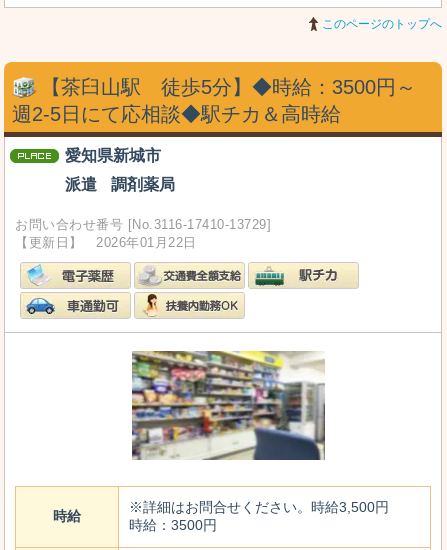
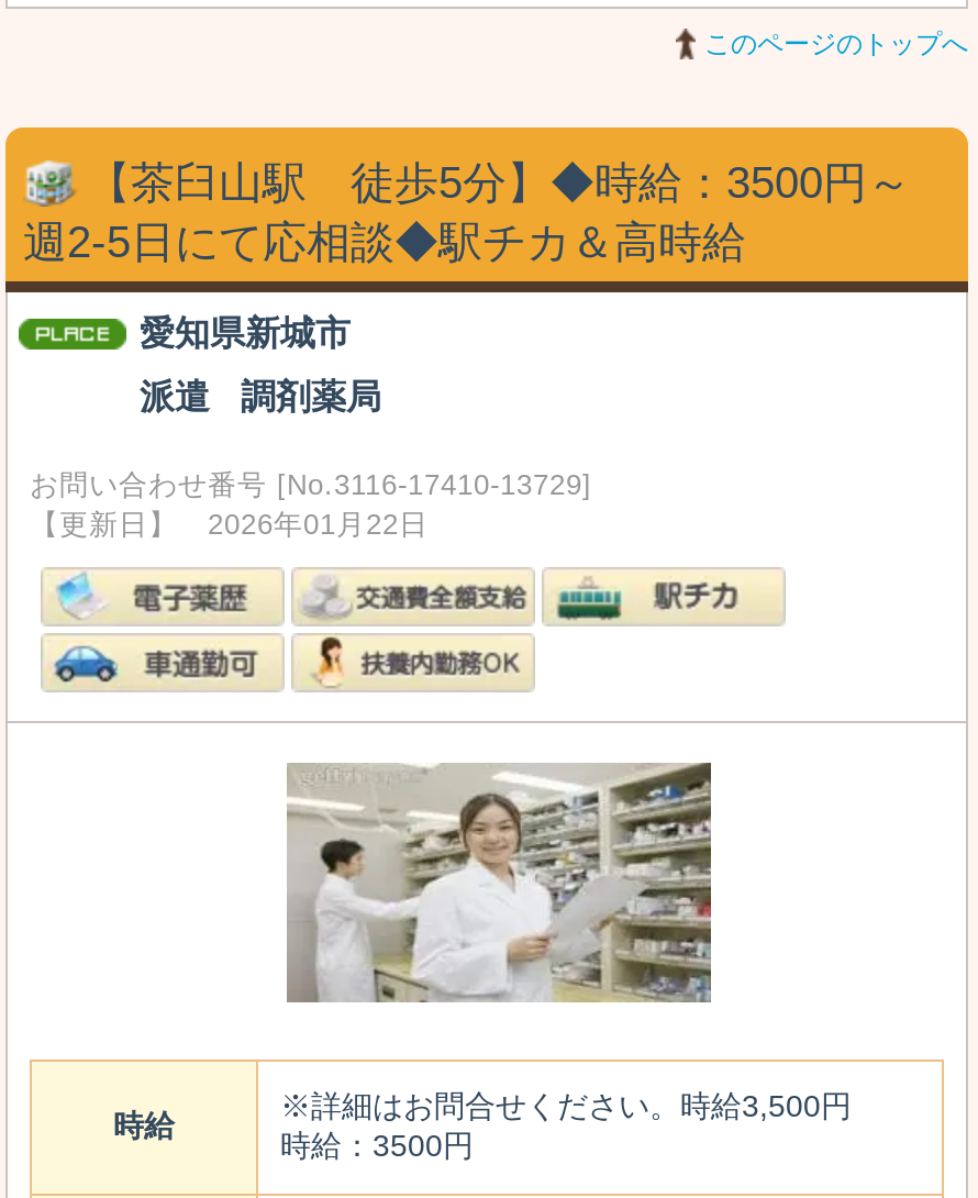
[131,350,325,461] [image] -> [287,761,713,1005] [image]

